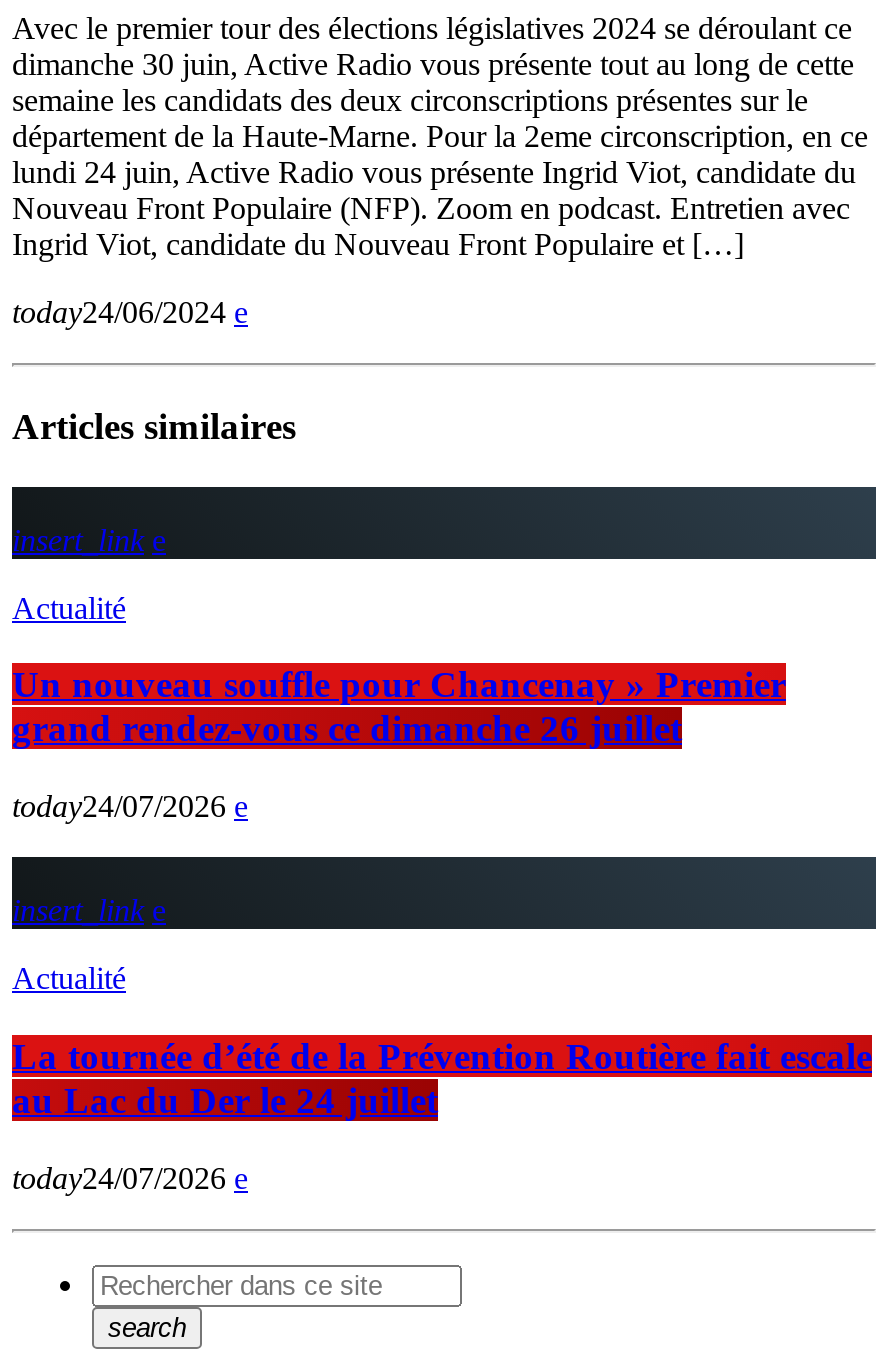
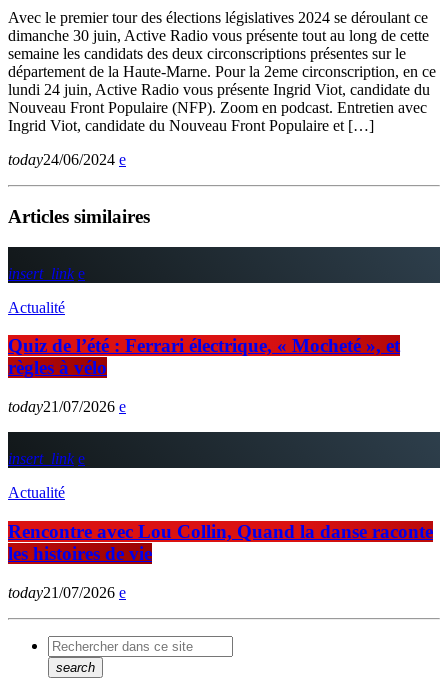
[12,664,786,750] Un nouveau souffle pour Chancenay » Premier | grand rendez-vous ce dimanche 26 juillet -> [8,335,400,378] Quiz de l’été : Ferrari électrique, « Mocheté », et | règles à vélo
[12,789,226,823] today24/07/2026 -> [8,398,115,415] today21/07/2026
[12,1035,872,1121] La tournée d’été de la Prévention Routière fait escale | au Lac du Der le 24 juillet -> [8,521,433,564] Rencontre avec Lou Collin, Quand la danse raconte | les histoires de vie
[12,1160,226,1194] today24/07/2026 -> [8,583,115,600] today21/07/2026

